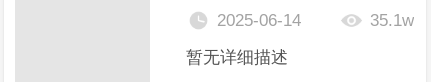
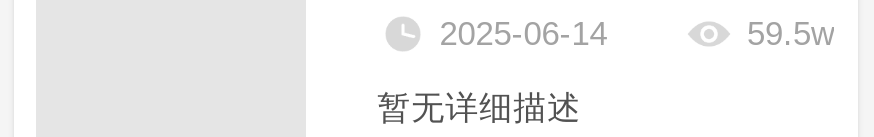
[370,11,414,30] 35.1w -> [747,15,835,53] 59.5w

